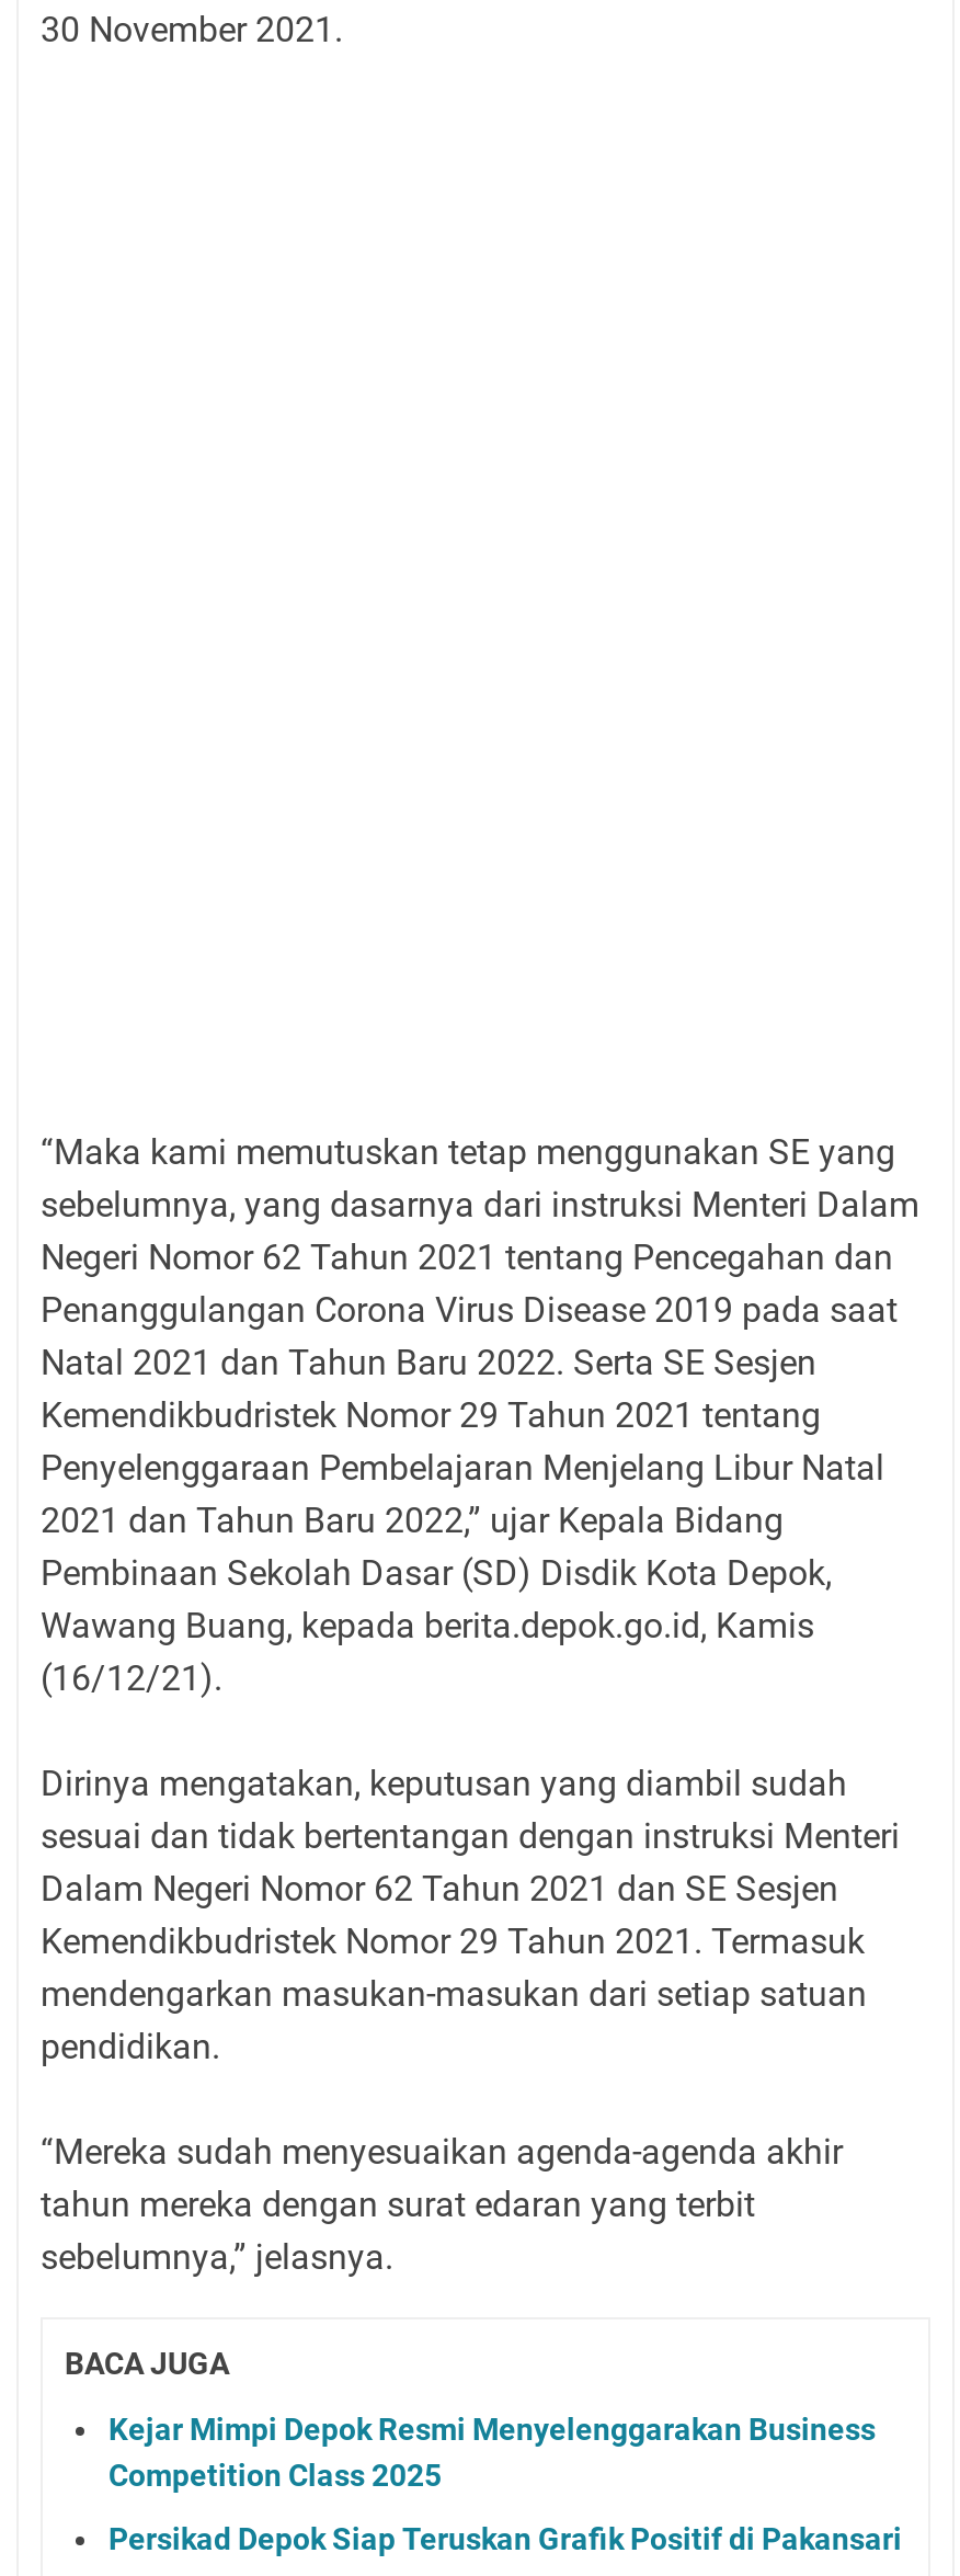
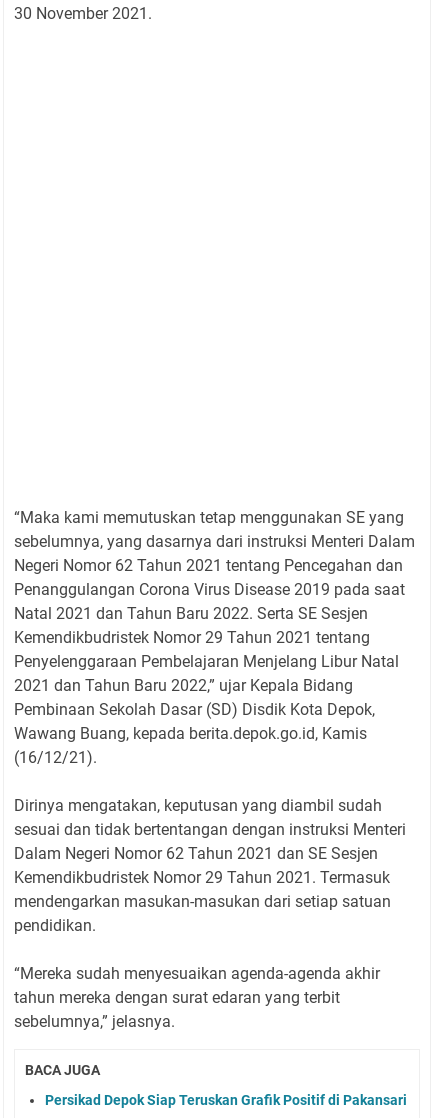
[108,2412,876,2493] Kejar Mimpi Depok Resmi Menyelenggarakan Business | Competition Class 2025 -> none

